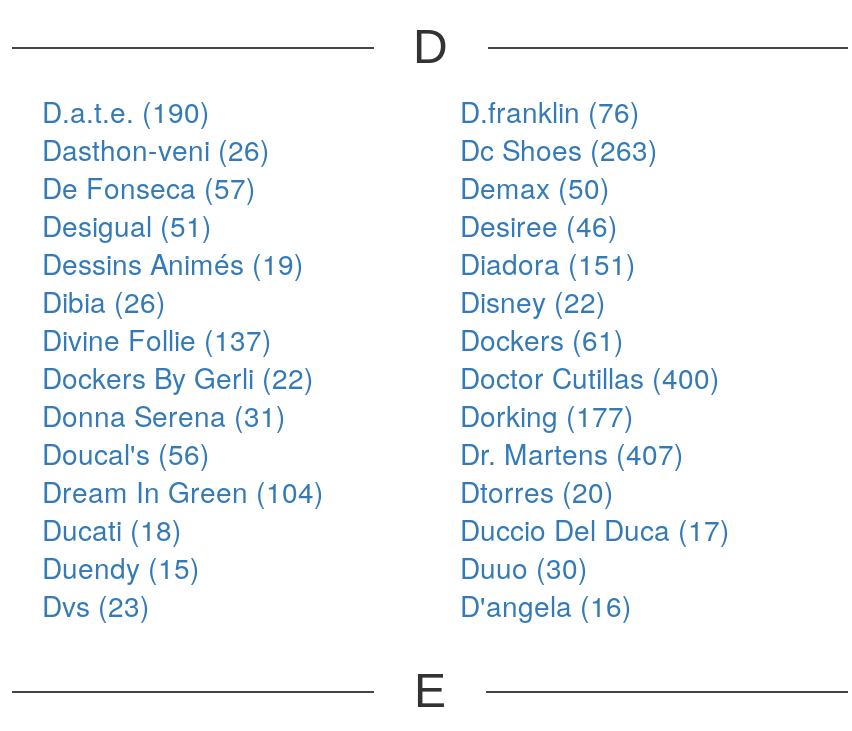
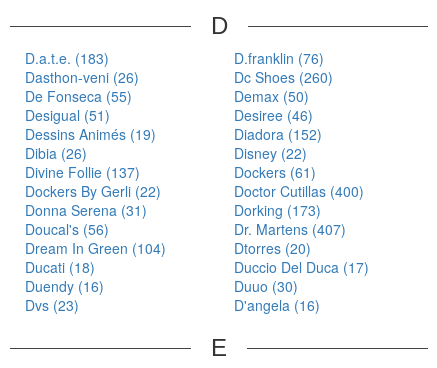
[42,91,210,131] D.a.t.e. (190) -> [25,48,109,68] D.a.t.e. (183)
[460,129,658,169] Dc Shoes (263) -> [234,67,333,87] Dc Shoes (260)
[42,167,256,207] De Fonseca (57) -> [25,86,132,106] De Fonseca (55)
[460,243,636,283] Diadora (151) -> [234,124,322,144] Diadora (152)
[460,395,634,435] Dorking (177) -> [234,200,321,220] Dorking (173)
[42,547,200,587] Duendy (15) -> [25,276,104,296] Duendy (16)

